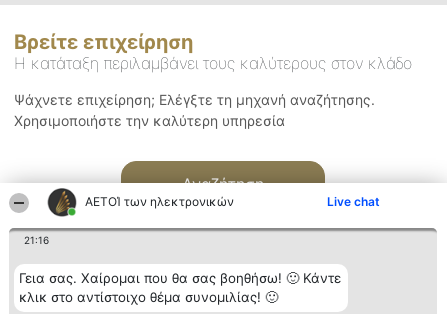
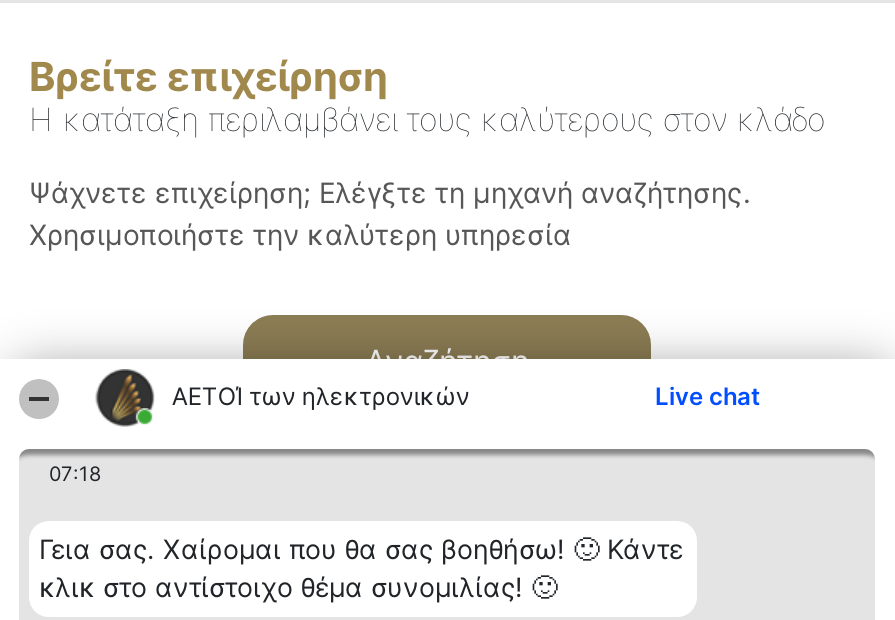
[24,234,49,246] 21:16 -> [49,461,101,485] 07:18

